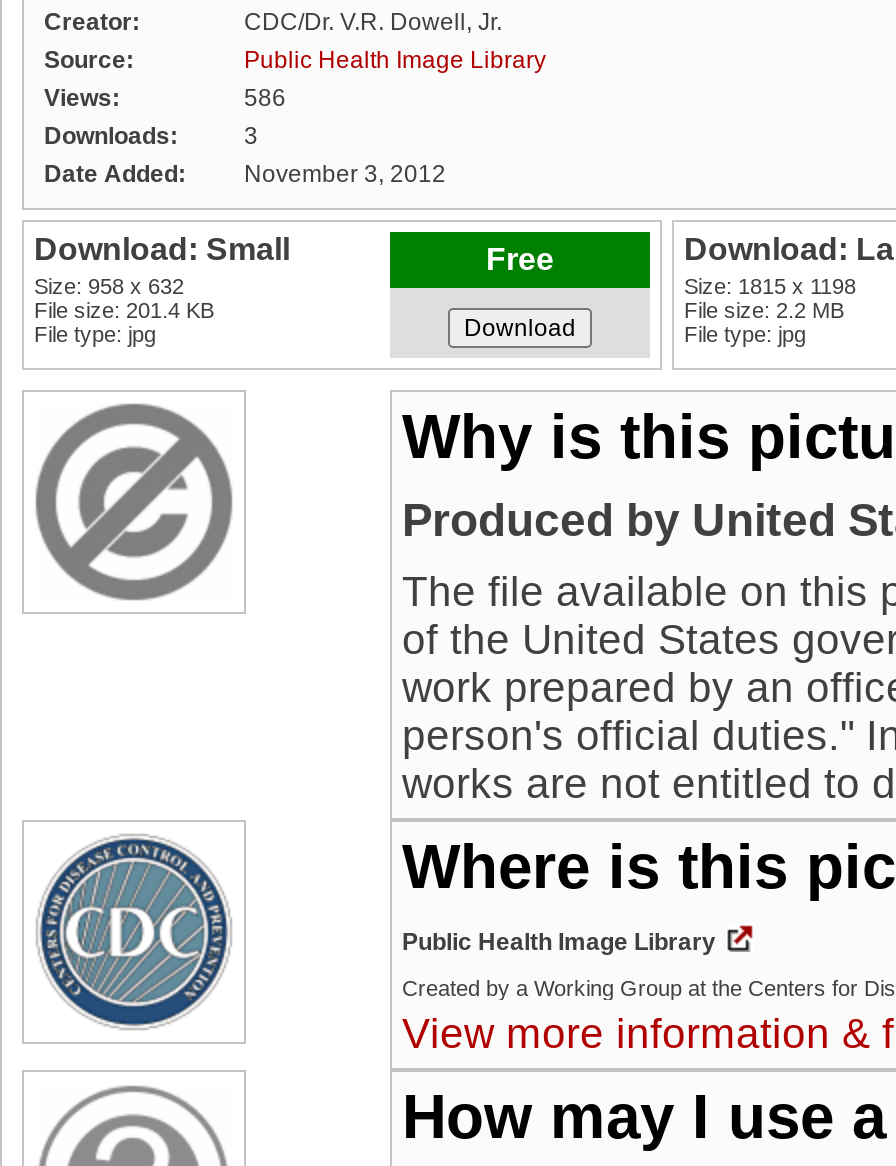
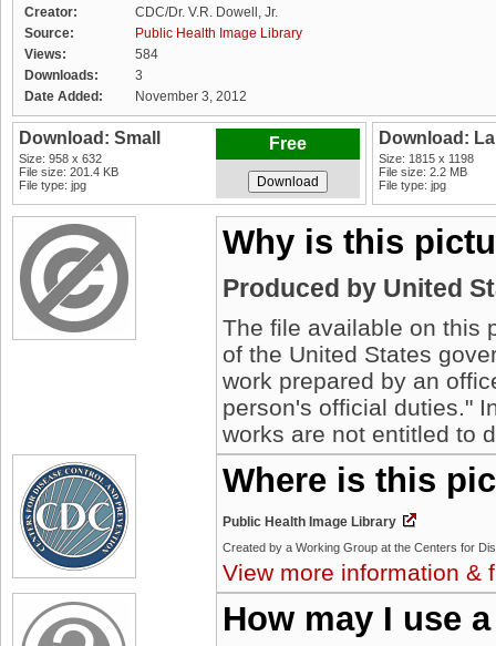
[244,84,286,112] 586 -> [135,47,158,62] 584

